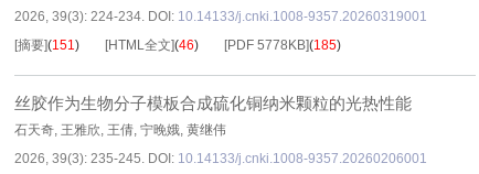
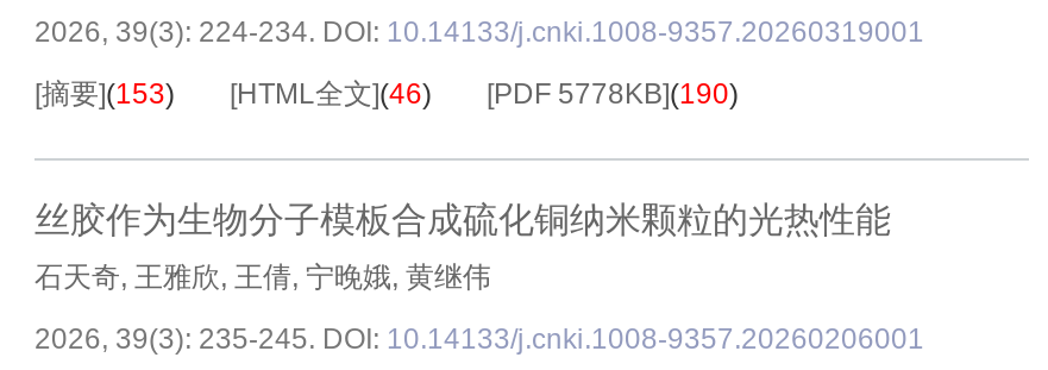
[14,38,79,53] [摘要](151) -> [34,78,175,111] [摘要](153)
[224,38,341,53] [PDF 5778KB](185) -> [487,78,739,111] [PDF 5778KB](190)

